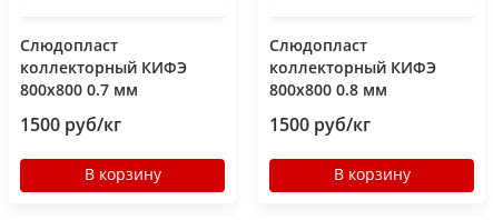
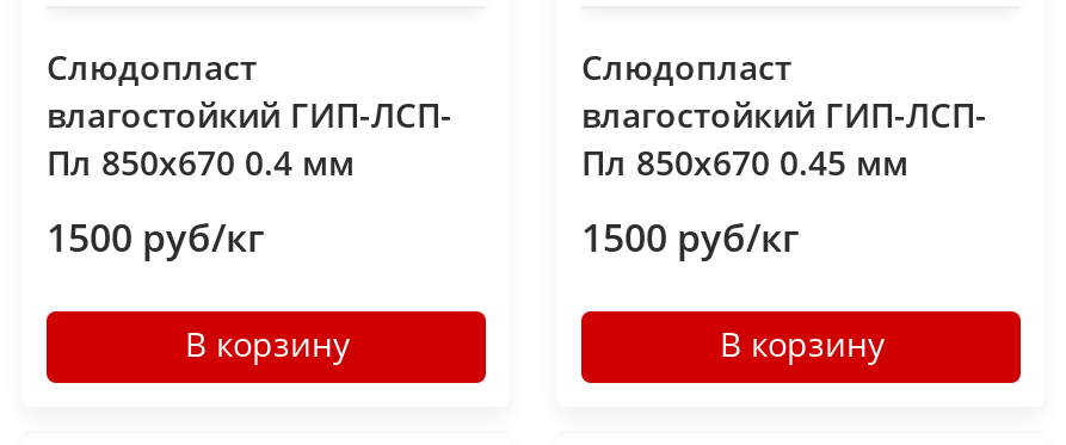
[20,56,187,100] коллекторный КИФЭ | 800x800 0.7 мм -> [47,91,452,184] влагостойкий ГИП-ЛСП- | Пл 850x670 0.4 мм
[269,56,436,100] коллекторный КИФЭ | 800x800 0.8 мм -> [581,91,987,184] влагостойкий ГИП-ЛСП- | Пл 850x670 0.45 мм

